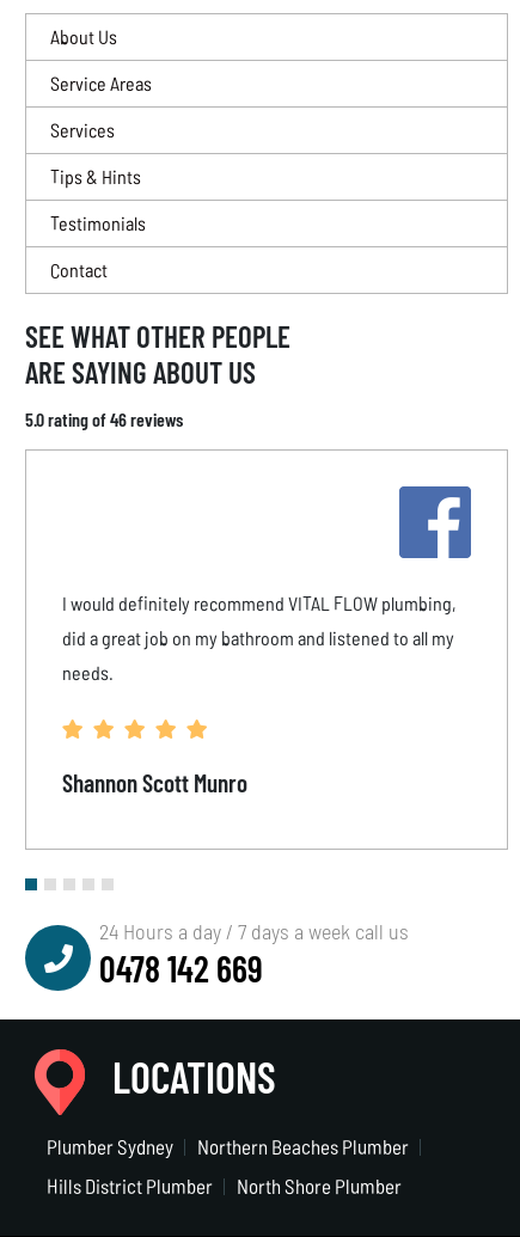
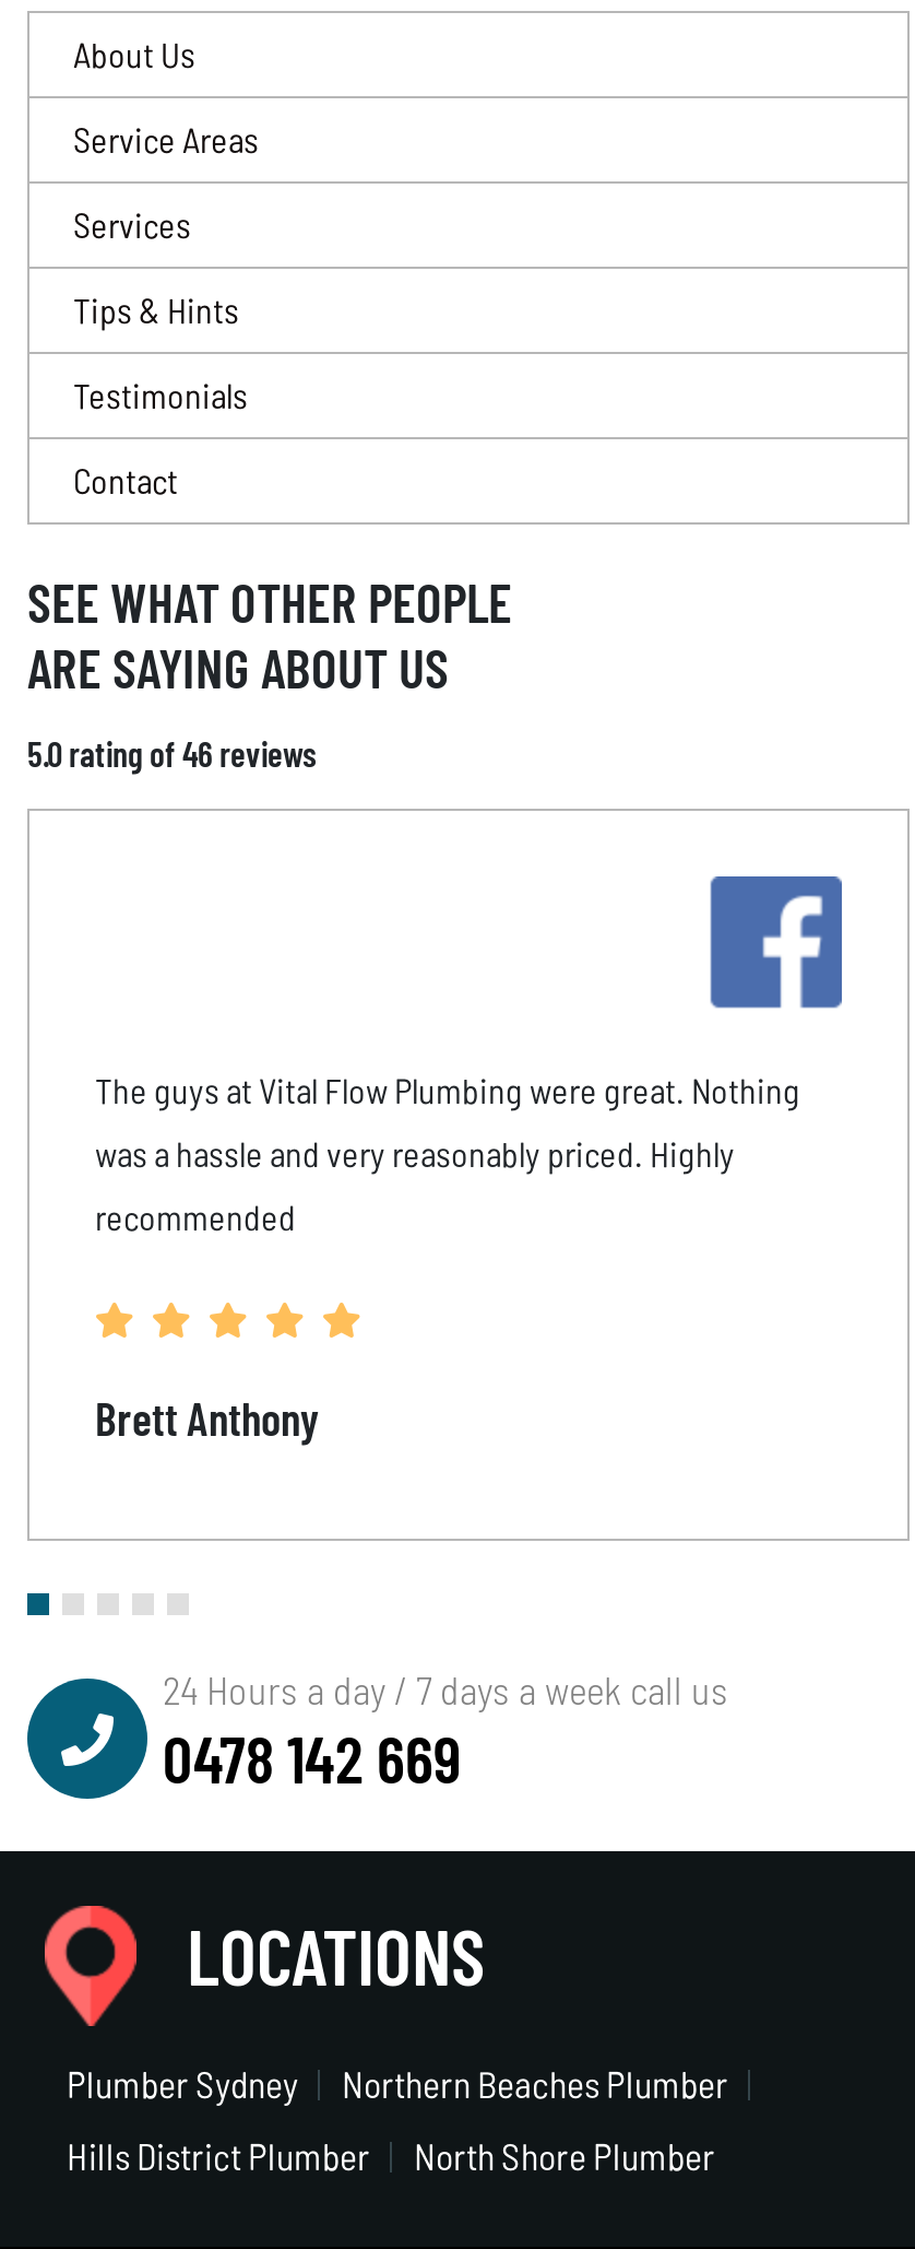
[62,592,457,615] I would definitely recommend VITAL FLOW plumbing, -> [95,1070,800,1111] The guys at Vital Flow Plumbing were great. Nothing
[62,627,454,650] did a great job on my bathroom and listened to all my -> [95,1133,735,1175] was a hassle and very reasonably priced. Highly
[62,662,114,684] needs. -> [95,1197,296,1238] recommended
[62,768,247,798] Shannon Scott Munro -> [95,1391,318,1446] Brett Anthony

